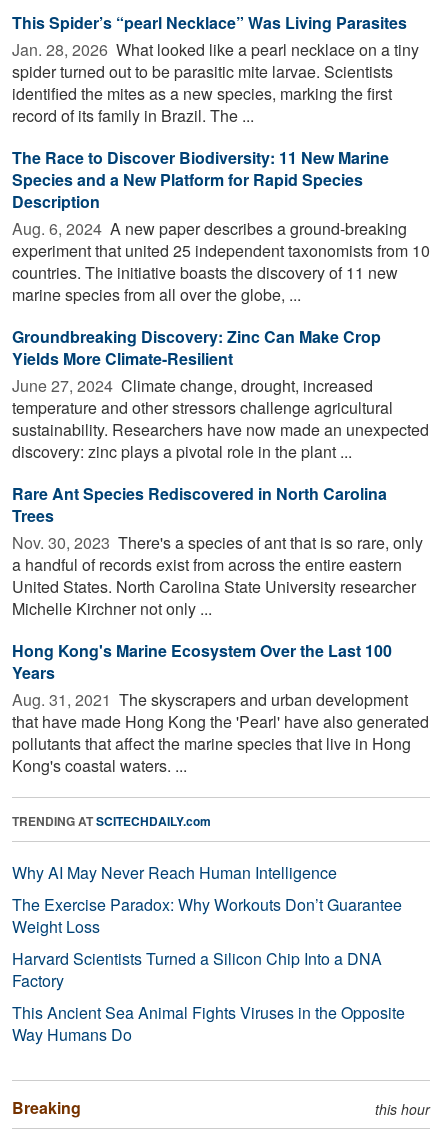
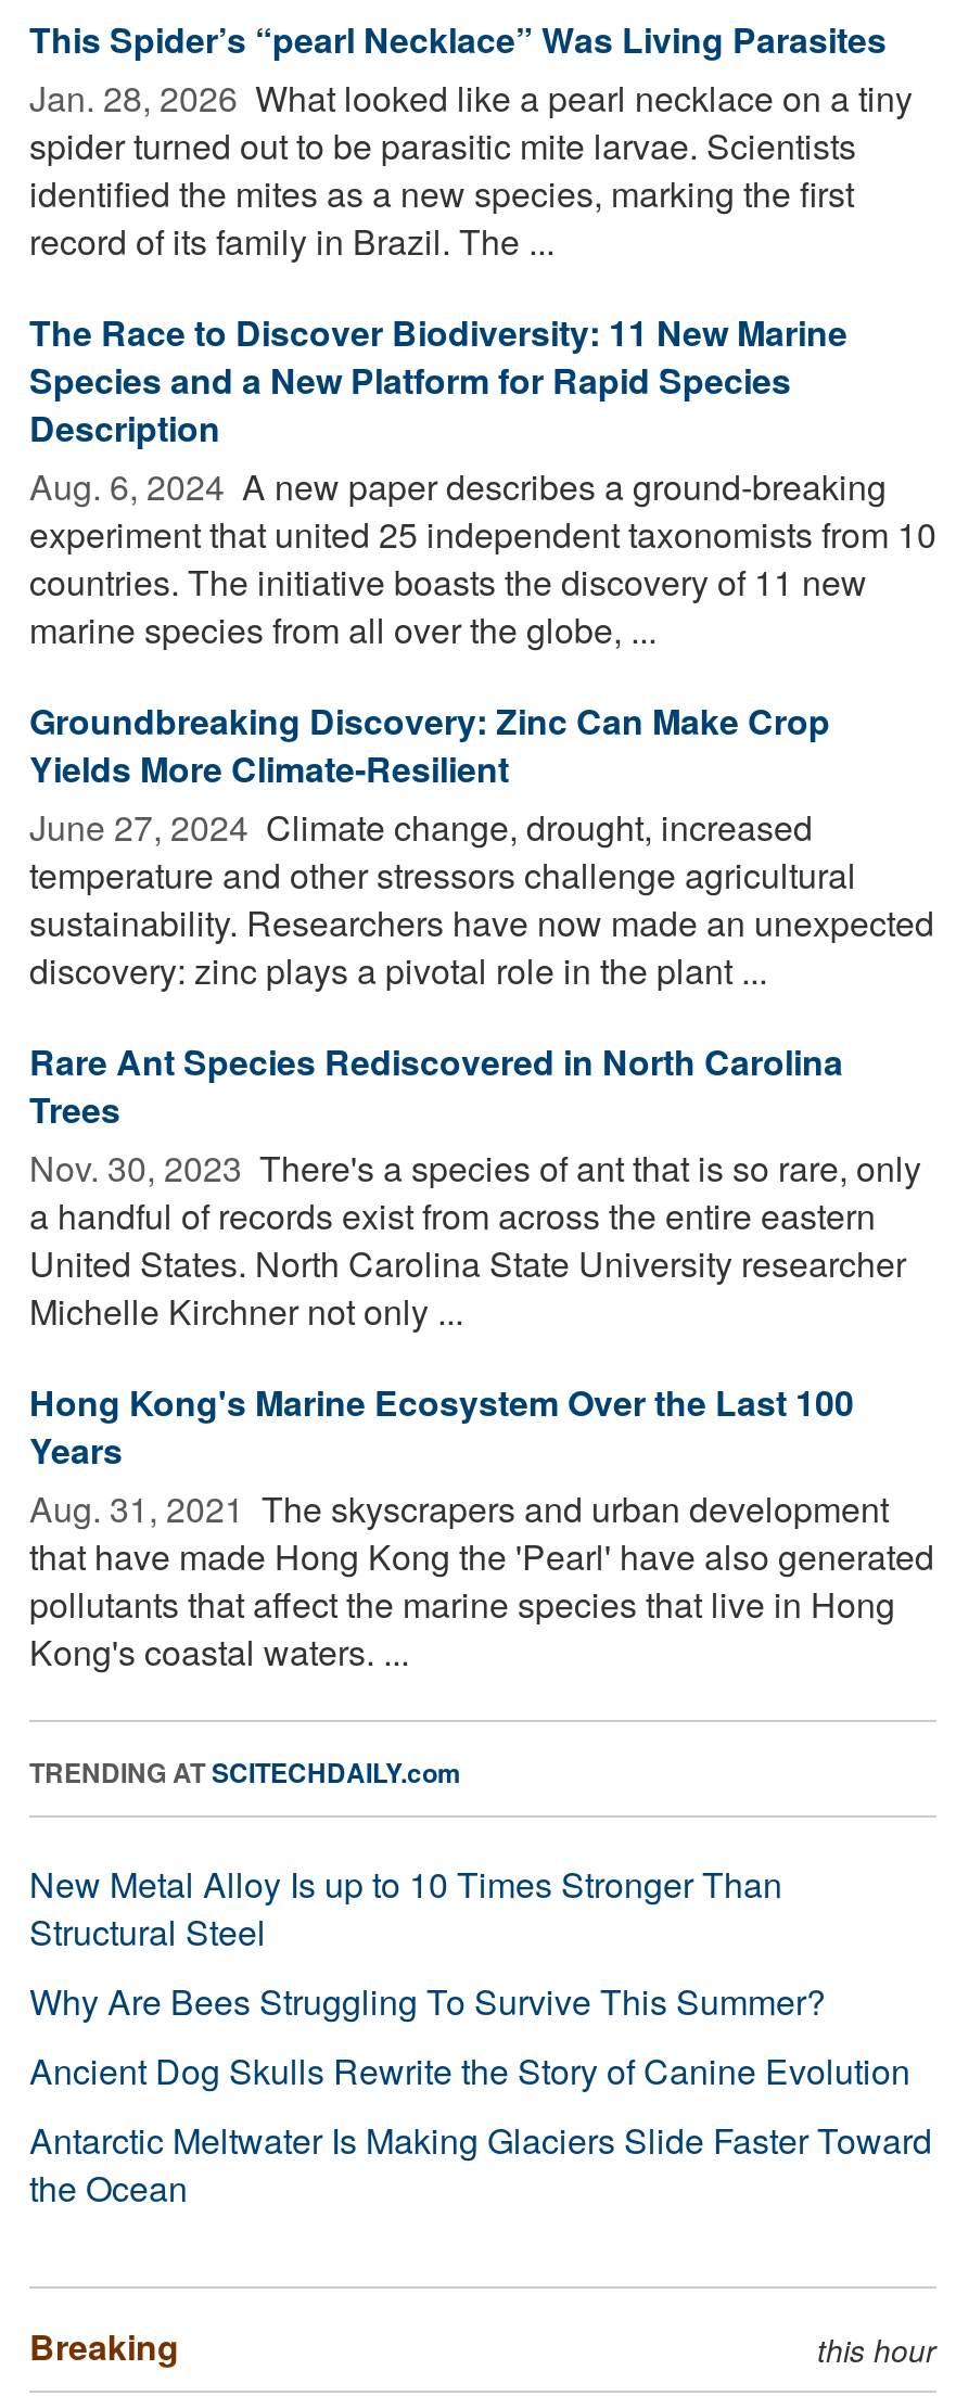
[12,861,405,1046] Why AI May Never Reach Human Intelligence | The Exercise Paradox: Why Workouts Don’t Guarantee | Weight Loss | Harvard Scientists Turned a Silicon Chip Into a DNA | Factory | This Ancient Sea Animal Fights Viruses in the Opposite | Way Humans Do -> [29,1858,932,2212] New Metal Alloy Is up to 10 Times Stronger Than | Structural Steel | Why Are Bees Struggling To Survive This Summer? | Ancient Dog Skulls Rewrite the Story of Canine Evolution | Antarctic Meltwater Is Making Glaciers Slide Faster Toward | the Ocean

